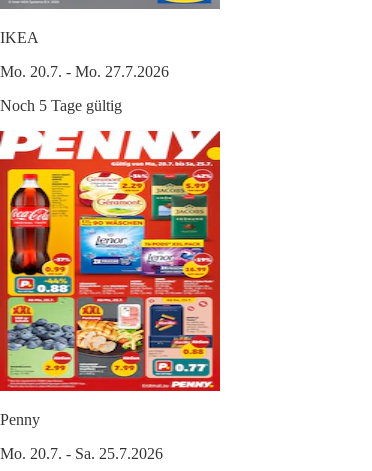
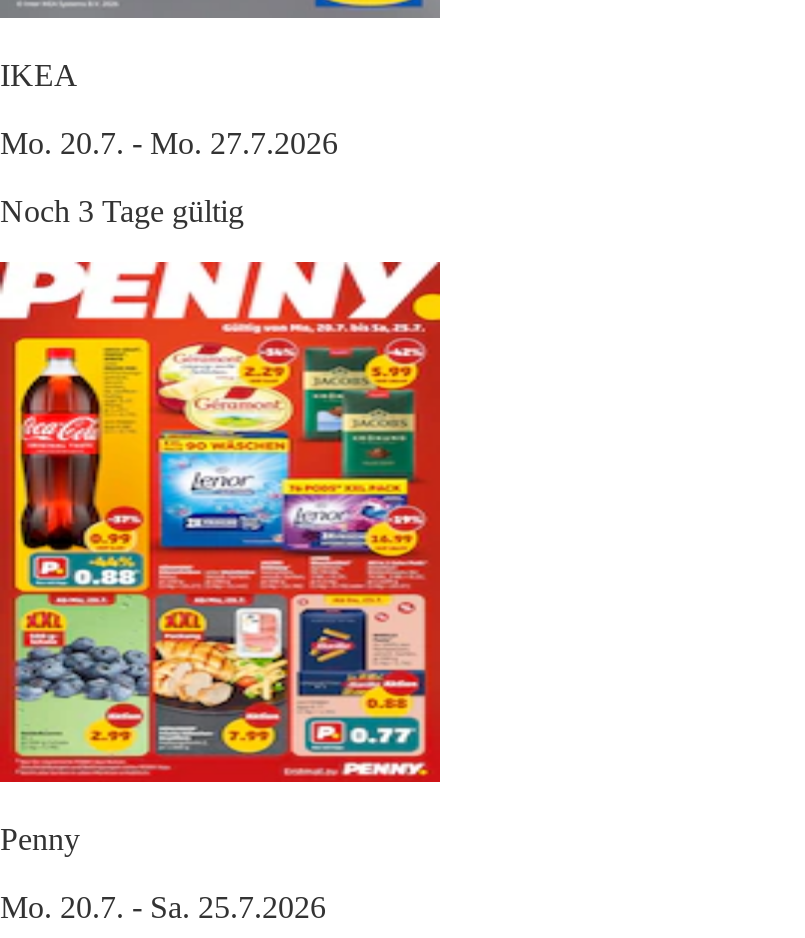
[0,97,122,114] Noch 5 Tage gültig -> [0,194,244,228] Noch 3 Tage gültig

